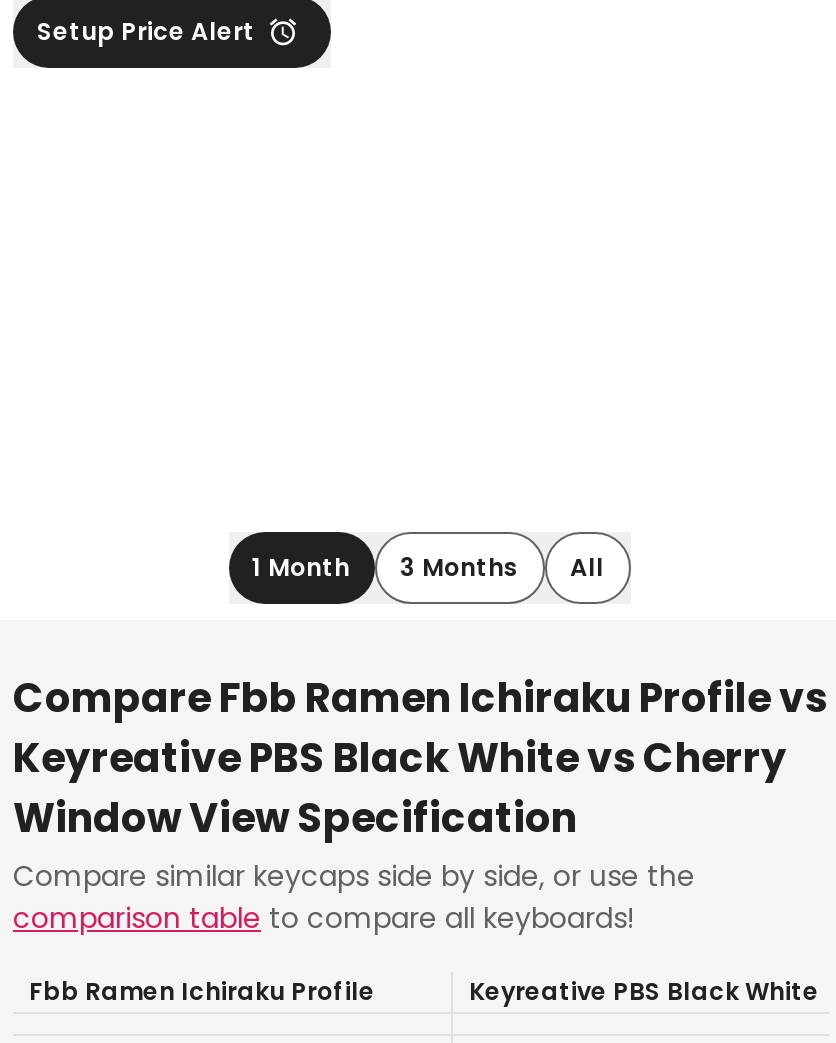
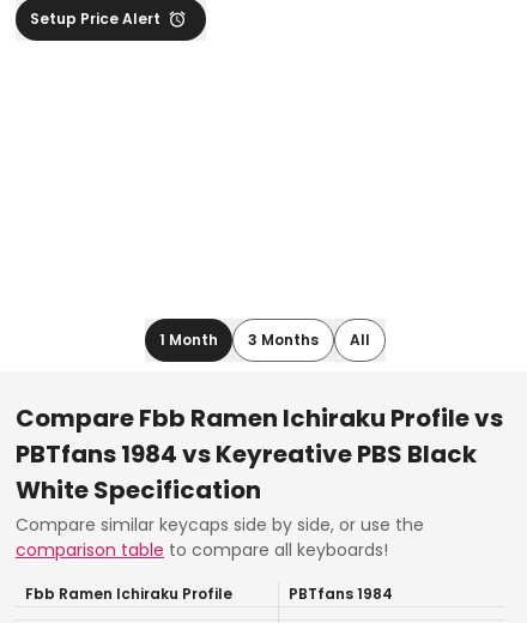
[13,730,787,846] Keyreative PBS Black White vs Cherry | Window View Specification -> [16,437,477,507] PBTfans 1984 vs Keyreative PBS Black | White Specification
[469,974,819,1008] Keyreative PBS Black White -> [289,583,393,604] PBTfans 1984

